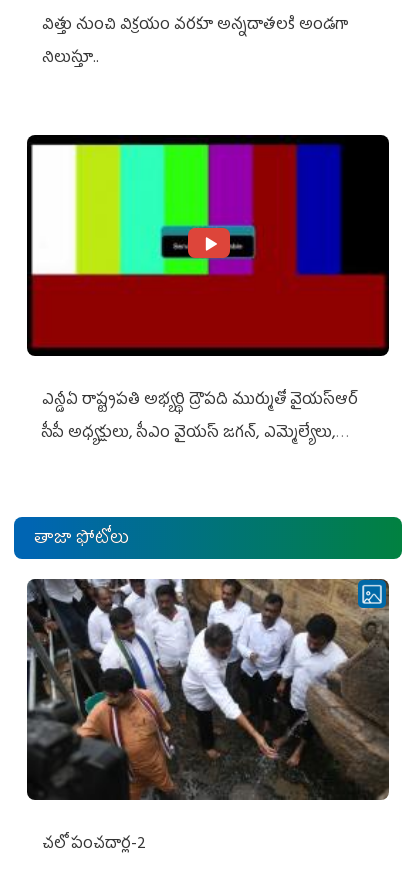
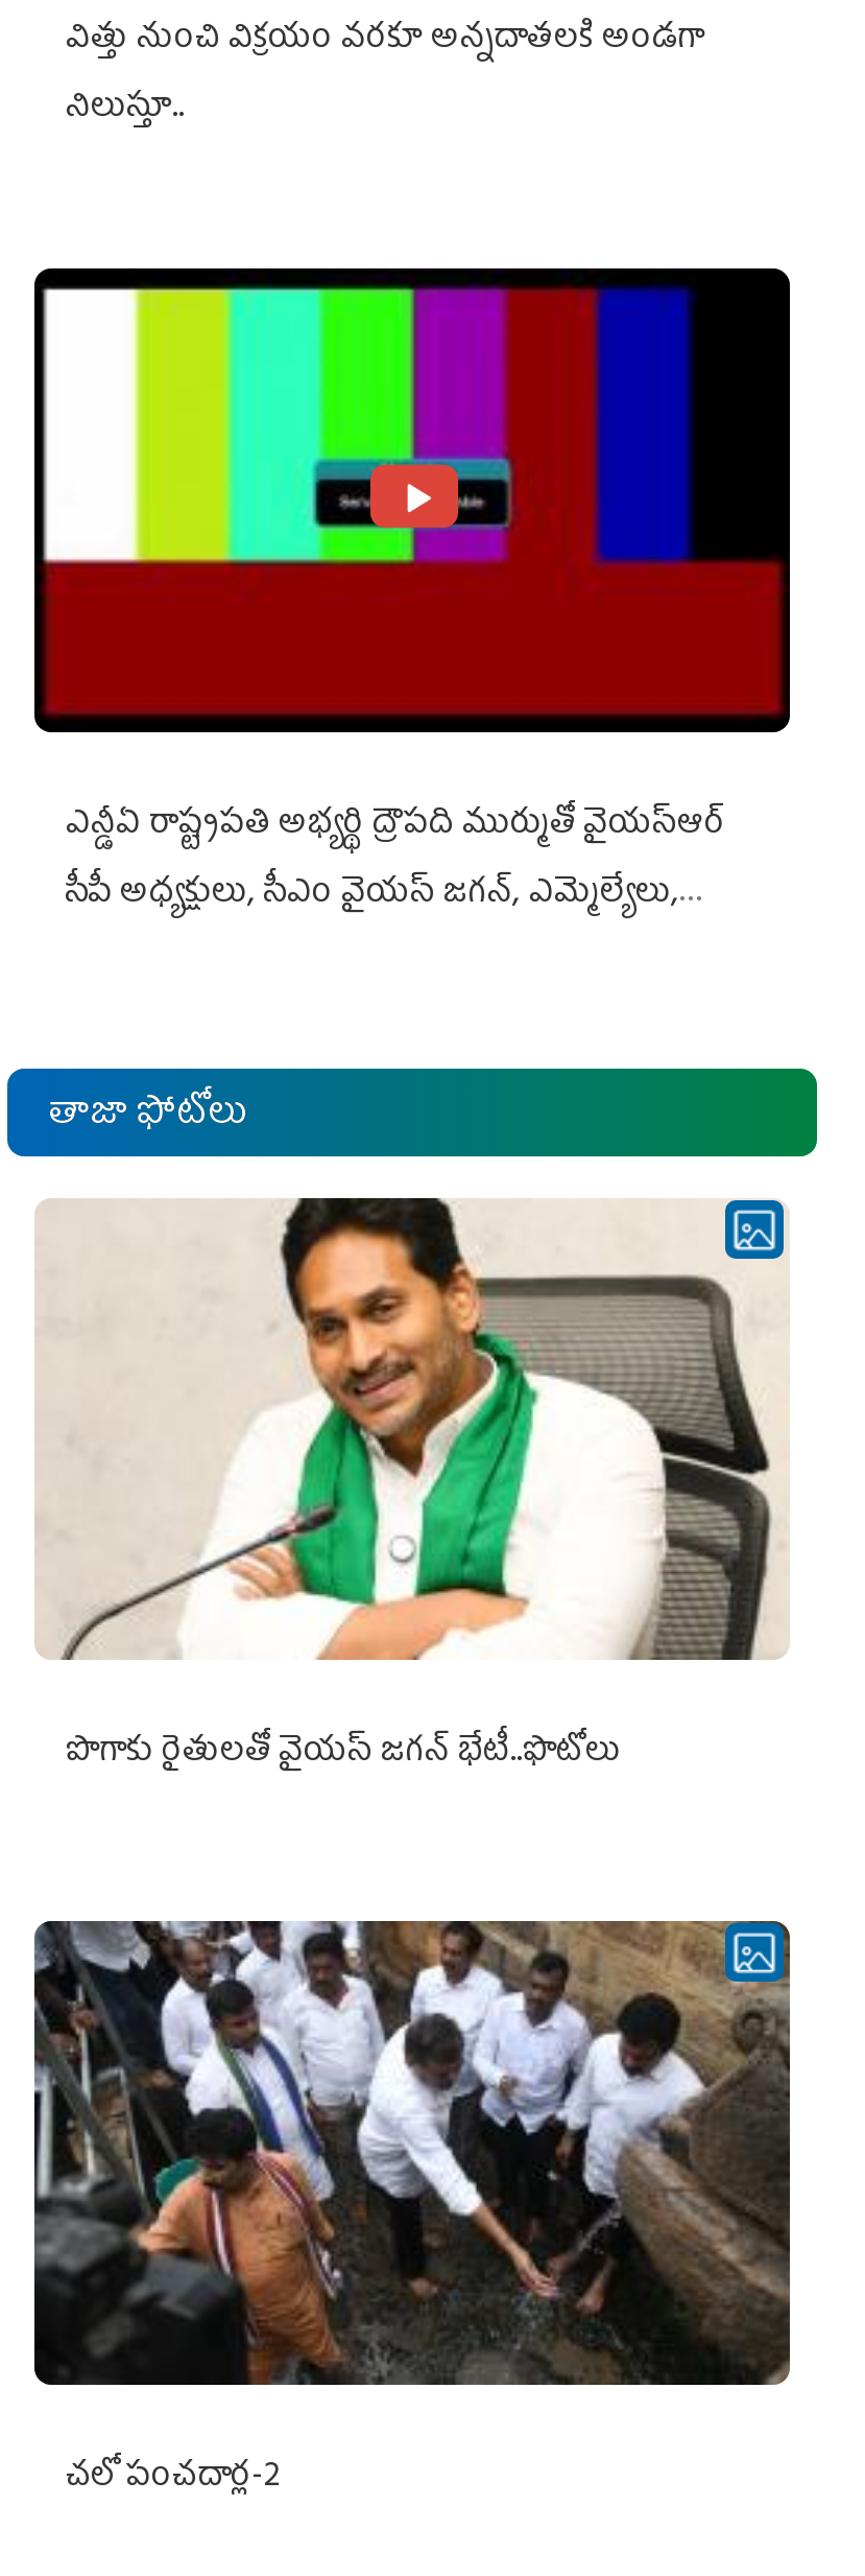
none -> [34,1195,790,1785] [image] | పొగాకు రైతులతో వైయస్‌ జగన్‌ భేటీ..ఫొటోలు

